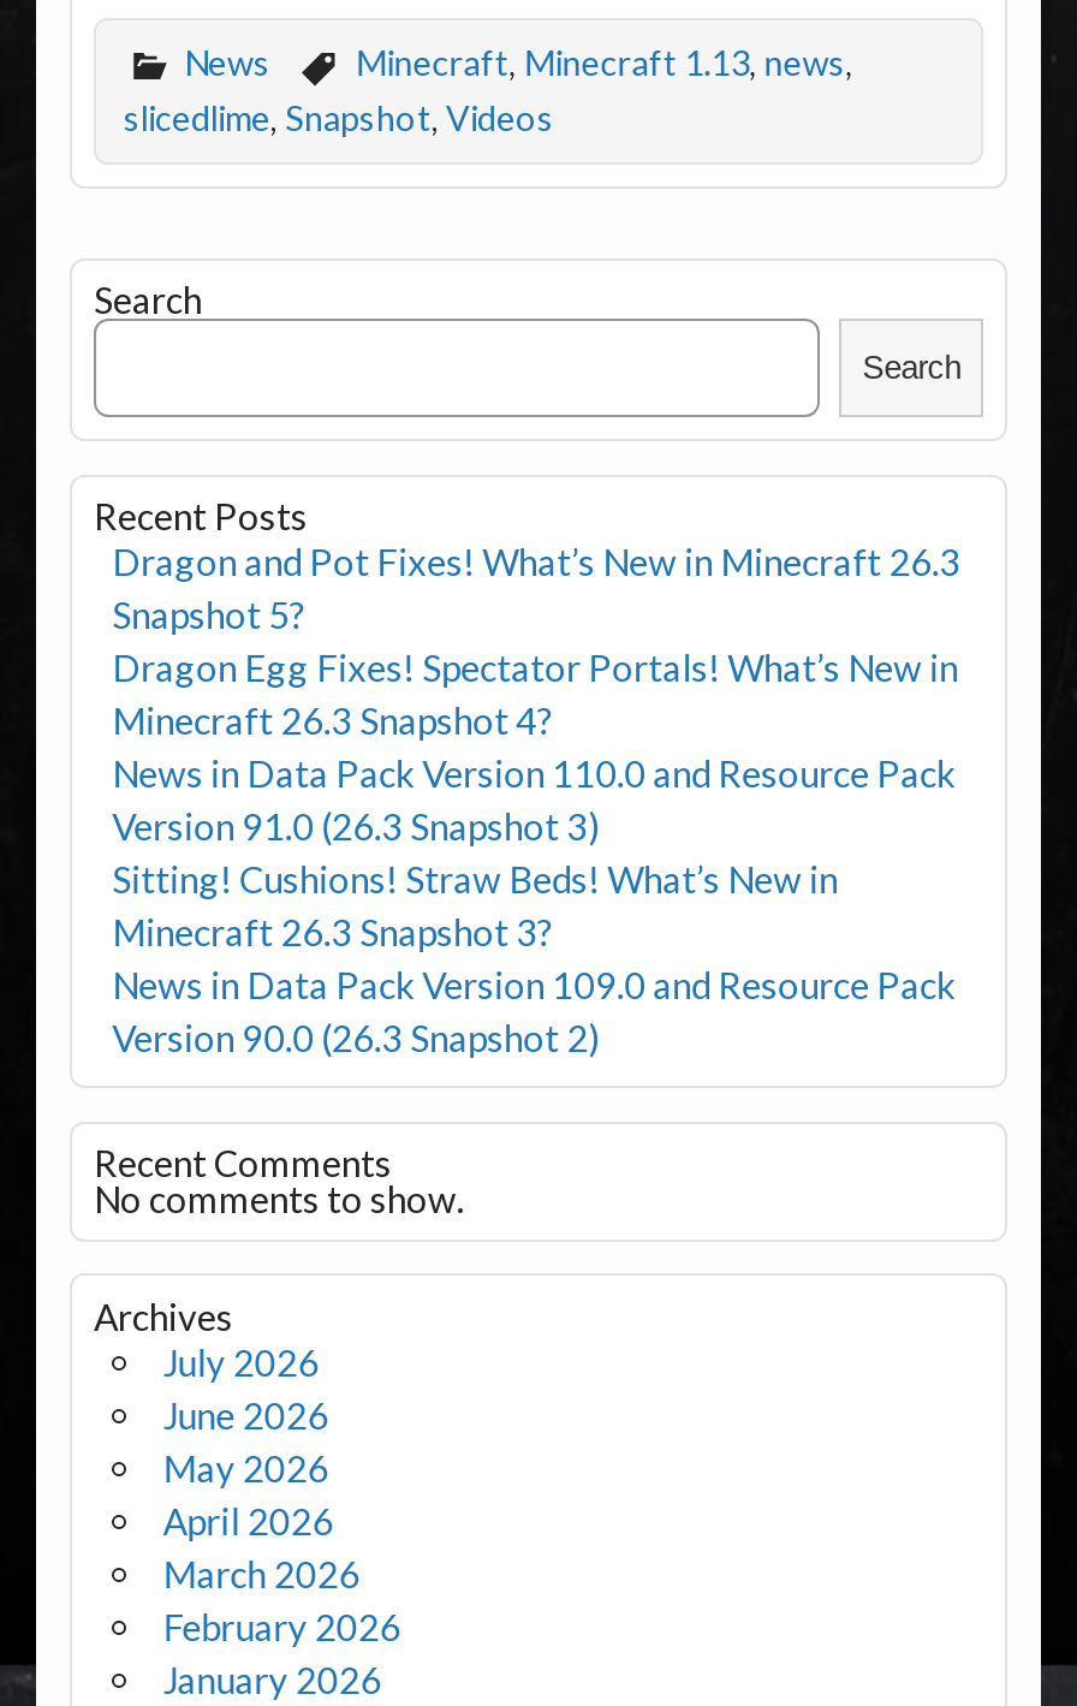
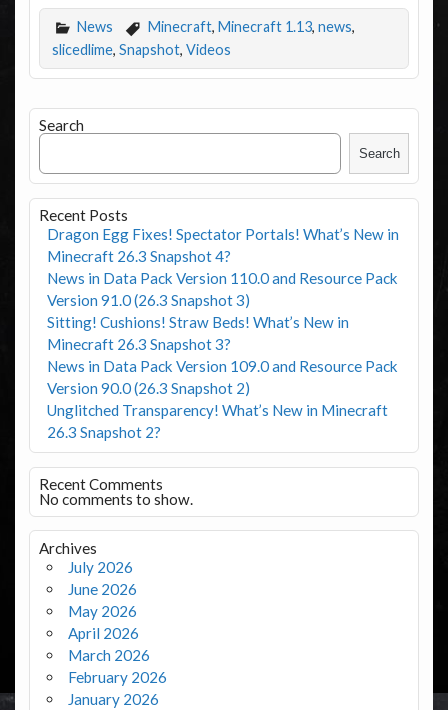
[112,539,961,636] Dragon and Pot Fixes! What’s New in Minecraft 26.3 | Snapshot 5? -> none
moved [112,645,958,1059] -> [47,225,399,397]: Dragon Egg Fixes! Spectator Portals! What’s New in | Minecraft 26.3 Snapshot 4? | News in Data Pack Version 110.0 and Resource Pack | Version 91.0 (26.3 Snapshot 3) | Sitting! Cushions! Straw Beds! What’s New in | Minecraft 26.3 Snapshot 3? | News in Data Pack Version 109.0 and Resource Pack | Version 90.0 (26.3 Snapshot 2)
none -> [47,401,388,441] Unglitched Transparency! What’s New in Minecraft | 26.3 Snapshot 2?

